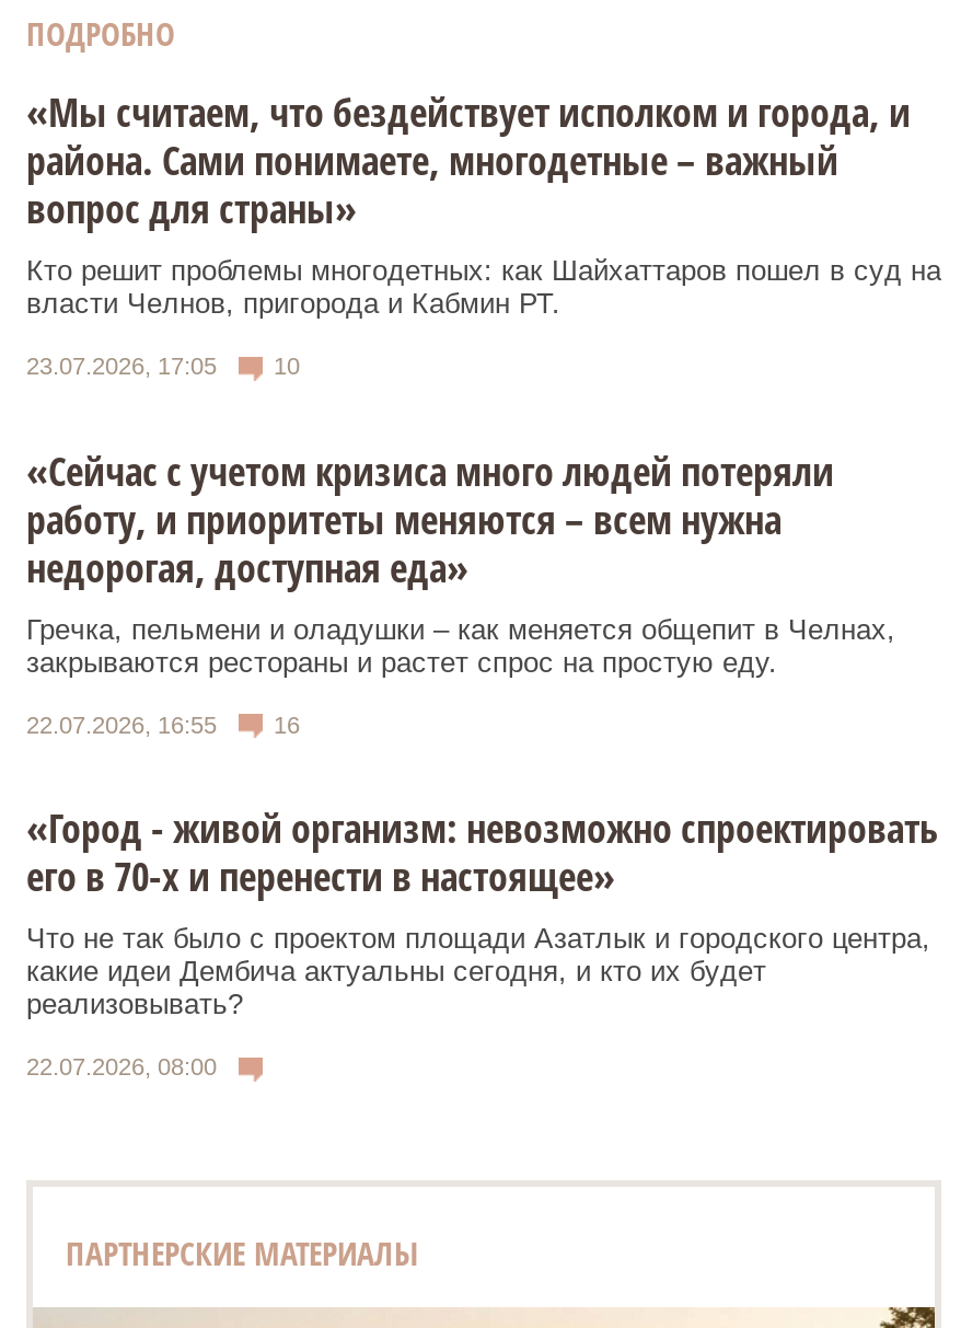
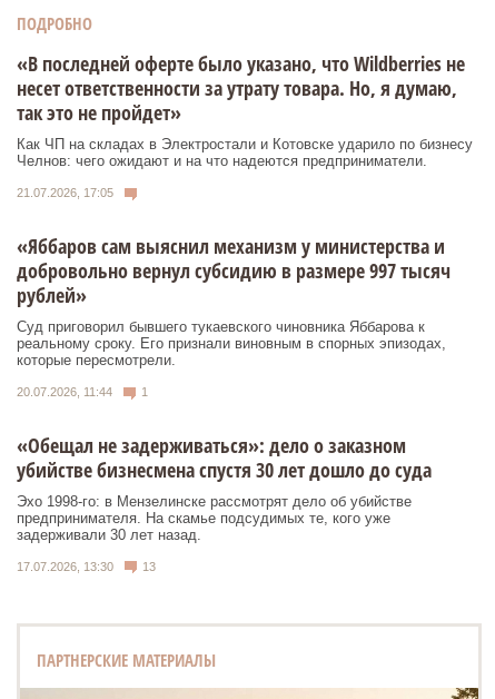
[26,85,941,319] «Мы считаем, что бездействует исполком и города, и | района. Сами понимаете, многодетные – важный | вопрос для страны» | Кто решит проблемы многодетных: как Шайхаттаров пошел в суд на | власти Челнов, пригорода и Кабмин РТ. -> [17,50,473,170] «В последней оферте было указано, что Wildberries не | несет ответственности за утрату товара. Но, я думаю, | так это не пройдет» | Как ЧП на складах в Электростали и Котовске ударило по бизнесу | Челнов: чего ожидают и на что надеются предприниматели.
[26,352,300,378] 23.07.2026, 17:05 | 10 -> [17,186,113,200] 21.07.2026, 17:05
[26,443,895,677] «Сейчас с учетом кризиса много людей потеряли | работу, и приоритеты меняются – всем нужна | недорогая, доступная еда» | Гречка, пельмени и оладушки – как меняется общепит в Челнах, | закрываются рестораны и растет спрос на простую еду. -> [17,233,451,368] «Яббаров сам выяснил механизм у министерства и | добровольно вернул субсидию в размере 997 тысяч | рублей» | Суд приговорил бывшего тукаевского чиновника Яббарова к | реальному сроку. Его признали виновным в спорных эпизодах, | которые пересмотрели.
[26,710,300,737] 22.07.2026, 16:55 | 16 -> [17,385,148,398] 20.07.2026, 11:44 | 1
[26,801,939,1020] «Город - живой организм: невозможно спроектировать | его в 70-х и перенести в настоящее» | Что не так было с проектом площади Азатлык и городского центра, | какие идеи Дембича актуальны сегодня, и кто их будет | реализовывать? -> [17,431,432,543] «Обещал не задерживаться»: дело о заказном | убийстве бизнесмена спустя 30 лет дошло до суда | Эхо 1998-го: в Мензелинске рассмотрят дело об убийстве | предпринимателя. На скамье подсудимых те, кого уже | задерживали 30 лет назад.
[26,1053,217,1079] 22.07.2026, 08:00 -> [17,559,156,573] 17.07.2026, 13:30 | 13

